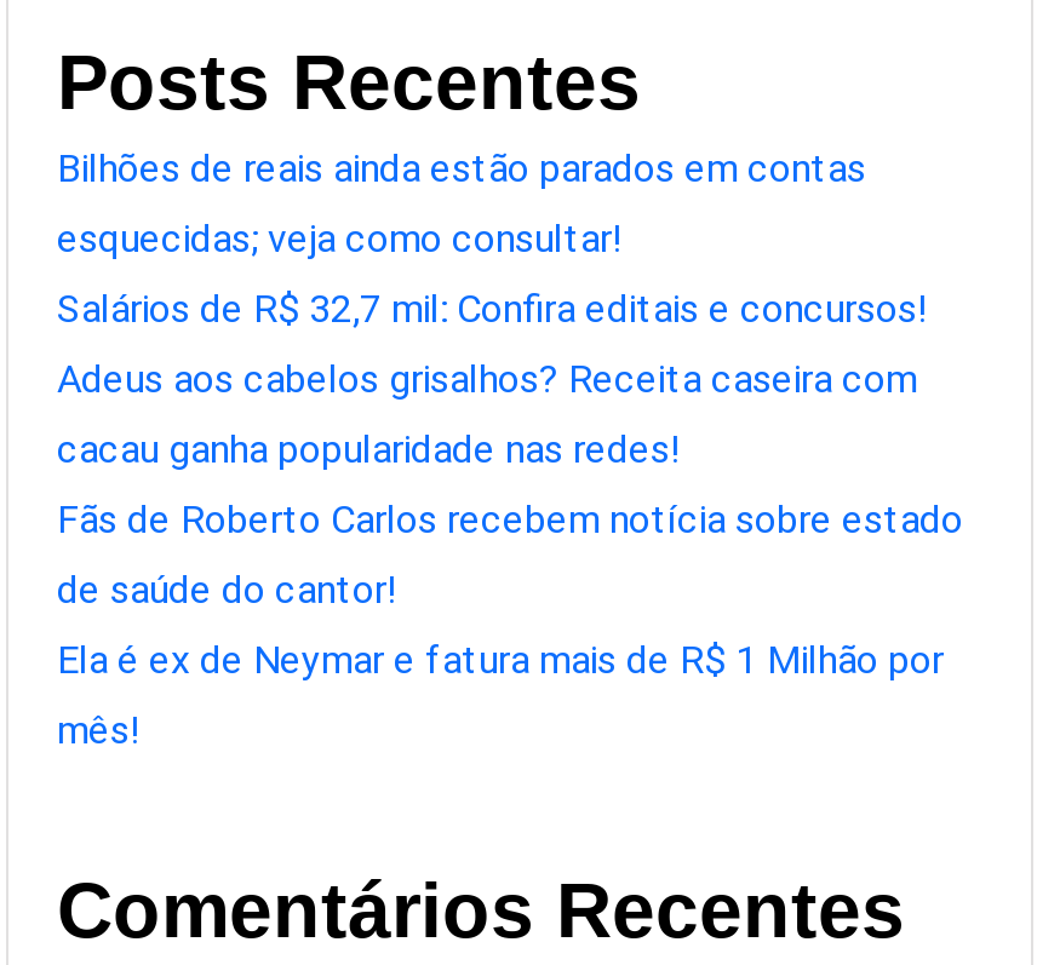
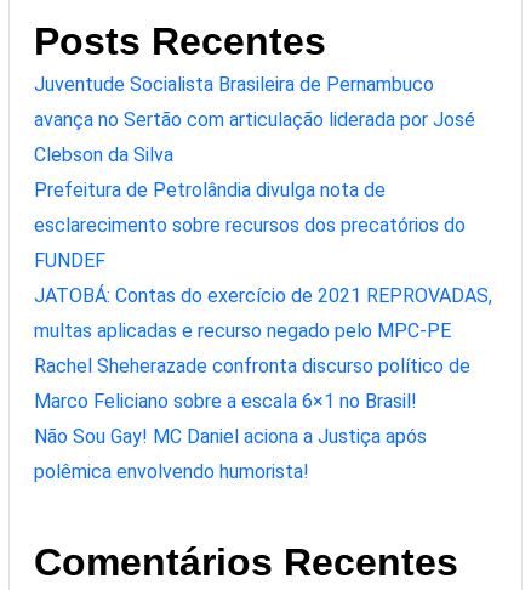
[57,146,963,754] Bilhões de reais ainda estão parados em contas | esquecidas; veja como consultar! | Salários de R$ 32,7 mil: Confira editais e concursos! | Adeus aos cabelos grisalhos? Receita caseira com | cacau ganha popularidade nas redes! | Fãs de Roberto Carlos recebem notícia sobre estado | de saúde do cantor! | Ela é ex de Neymar e fatura mais de R$ 1 Milhão por | mês! -> [34,73,492,484] Juventude Socialista Brasileira de Pernambuco | avança no Sertão com articulação liderada por José | Clebson da Silva | Prefeitura de Petrolândia divulga nota de | esclarecimento sobre recursos dos precatórios do | FUNDEF | JATOBÁ: Contas do exercício de 2021 REPROVADAS, | multas aplicadas e recurso negado pelo MPC-PE | Rachel Sheherazade confronta discurso político de | Marco Feliciano sobre a escala 6×1 no Brasil! | Não Sou Gay! MC Daniel aciona a Justiça após | polêmica envolvendo humorista!

